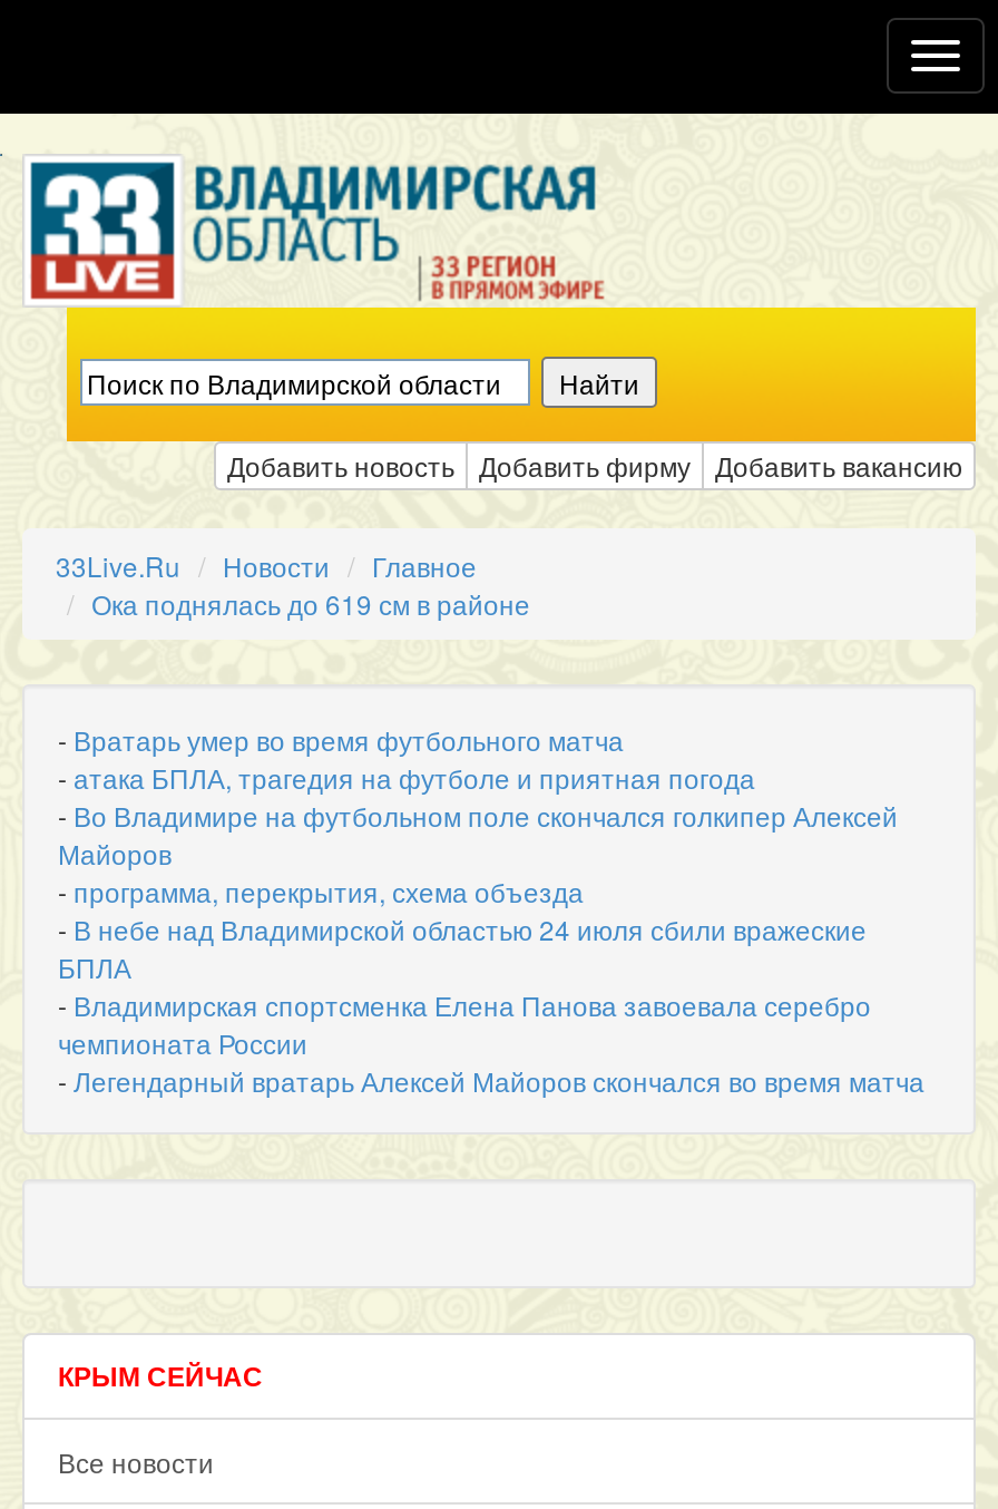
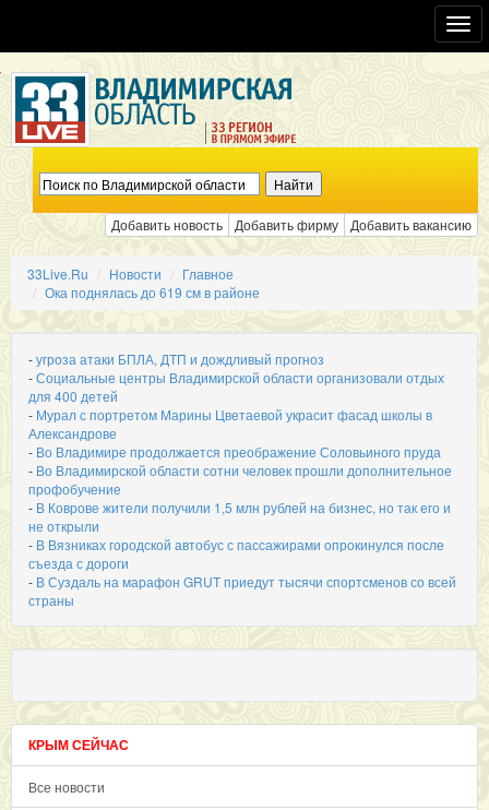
[58,720,924,1099] - Вратарь умер во время футбольного матча | - атака БПЛА, трагедия на футболе и приятная погода | - Во Владимире на футбольном поле скончался голкипер Алексей | Майоров | - программа, перекрытия, схема объезда | - В небе над Владимирской областью 24 июля сбили вражеские | БПЛА | - Владимирская спортсменка Елена Панова завоевала серебро | чемпионата России | - Легендарный вратарь Алексей Майоров скончался во время матча -> [28,349,456,609] - угроза атаки БПЛА, ДТП и дождливый прогноз | - Социальные центры Владимирской области организовали отдых | для 400 детей | - Мурал с портретом Марины Цветаевой украсит фасад школы в | Александрове | - Во Владимире продолжается преображение Соловьиного пруда | - Во Владимирской области сотни человек прошли дополнительное | профобучение | - В Коврове жители получили 1,5 млн рублей на бизнес, но так его и | не открыли | - В Вязниках городской автобус с пассажирами опрокинулся после | съезда с дороги | - В Суздаль на марафон GRUT приедут тысячи спортсменов со всей | страны

